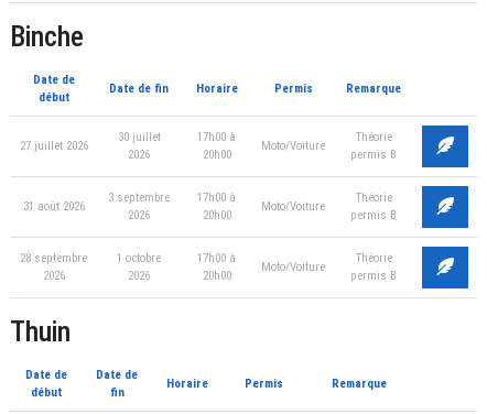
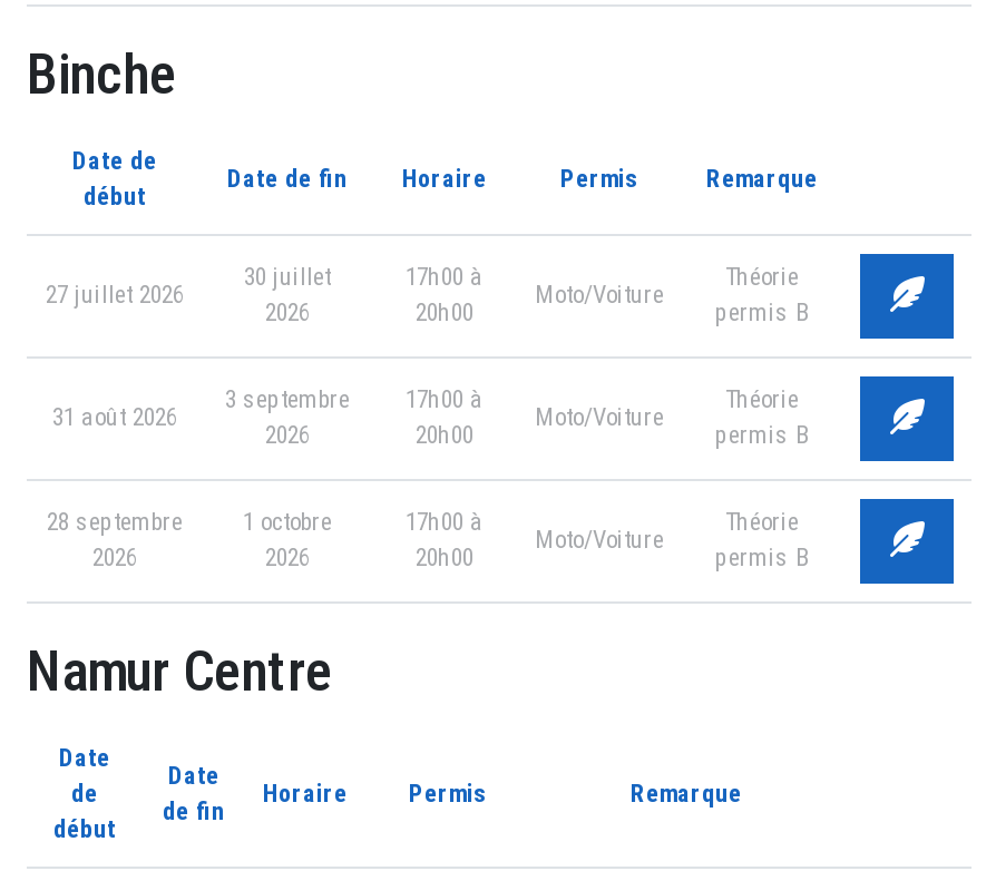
[10,316,71,348] Thuin -> [27,639,332,704] Namur Centre

